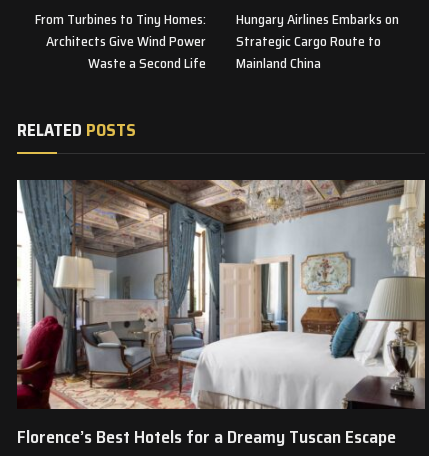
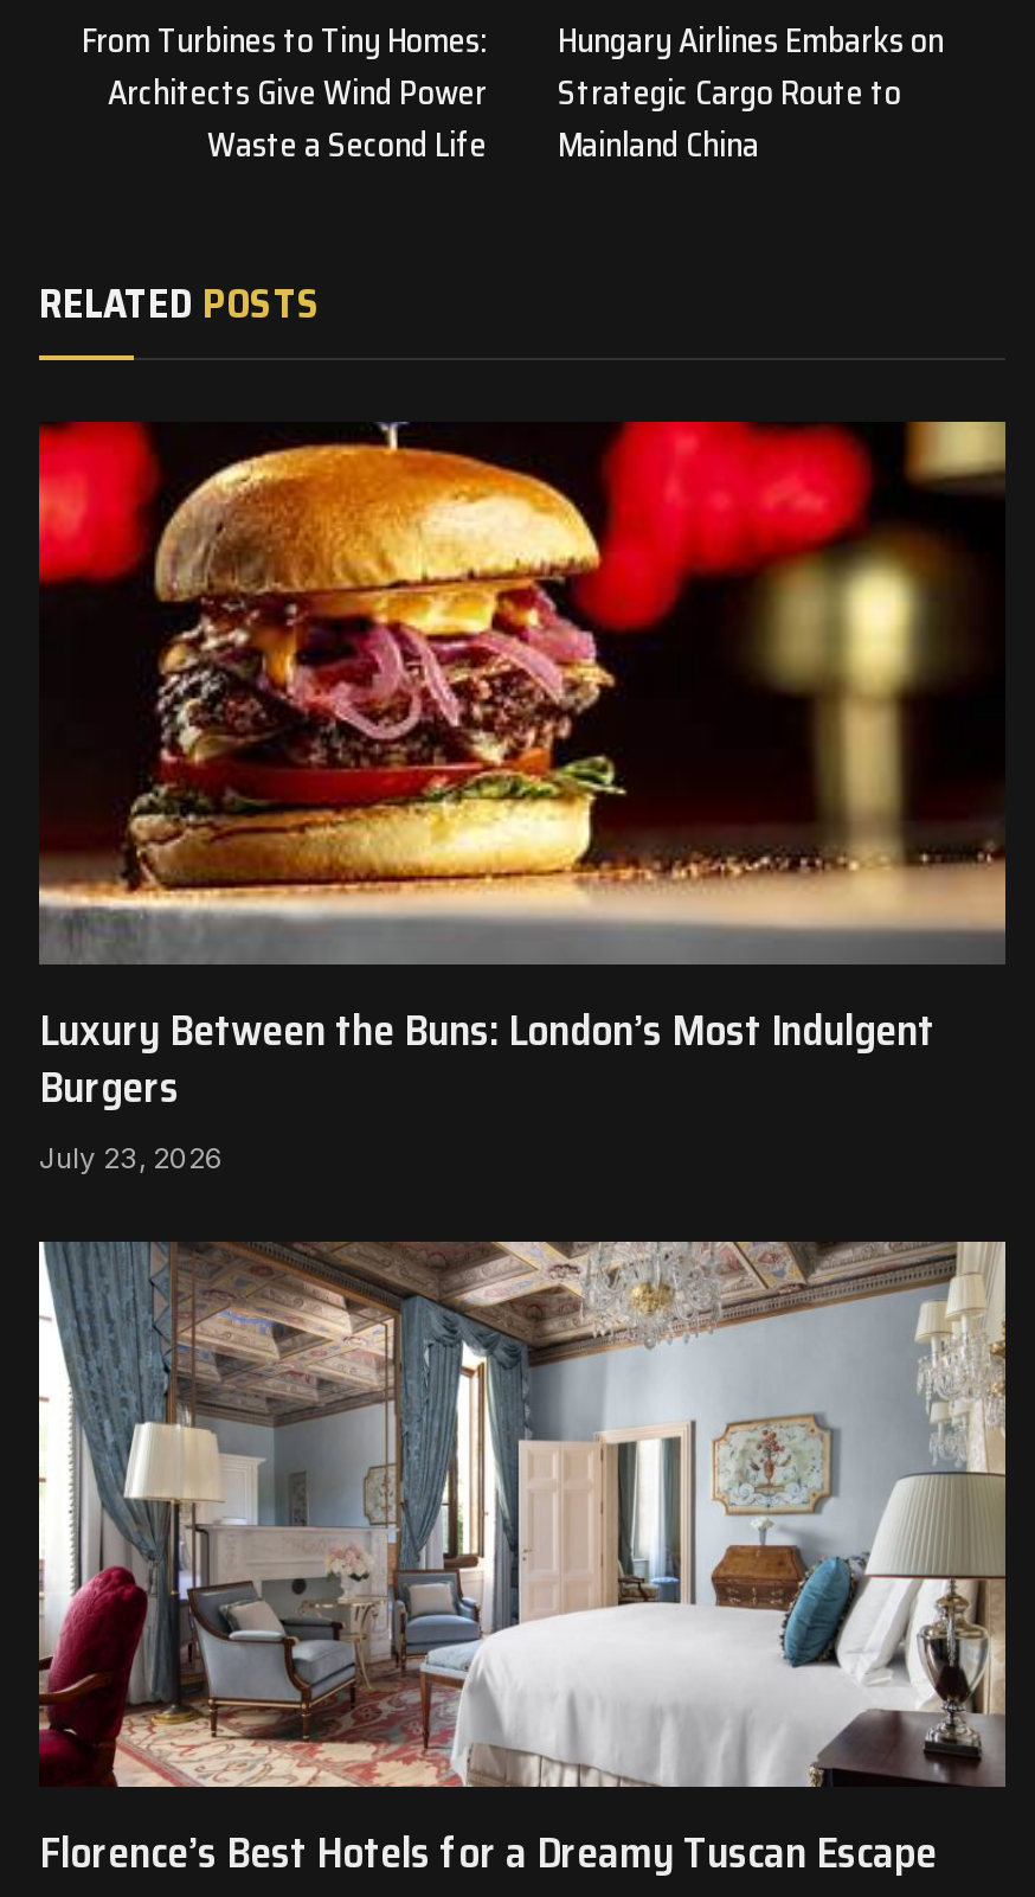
none -> [37,419,1005,1176] [image] | Luxury Between the Buns: London’s Most Indulgent | Burgers | July 23, 2026

